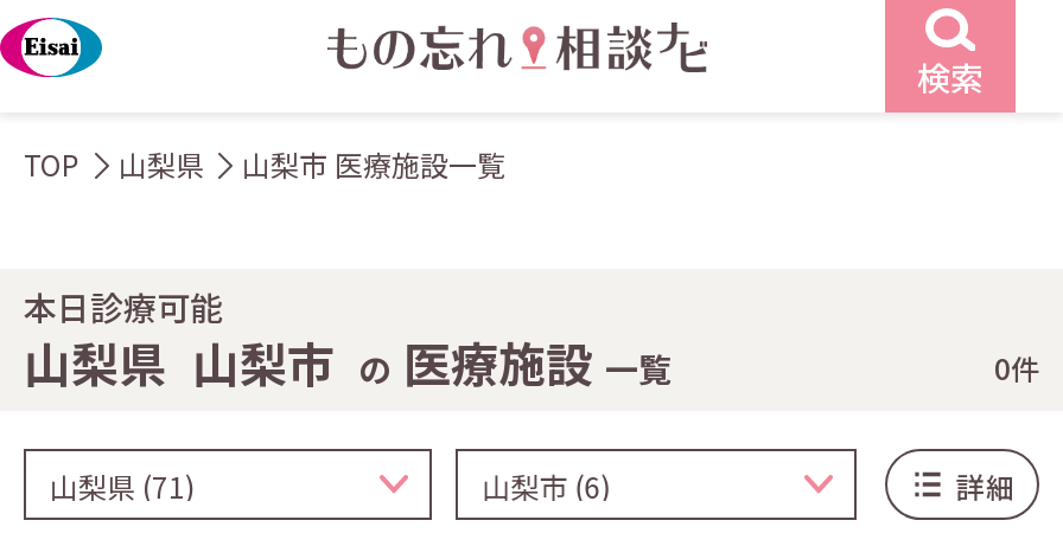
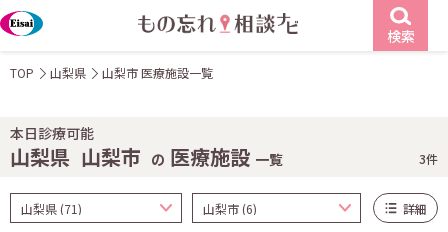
[994,347,1039,387] 0件 -> [419,150,438,167] 3件

